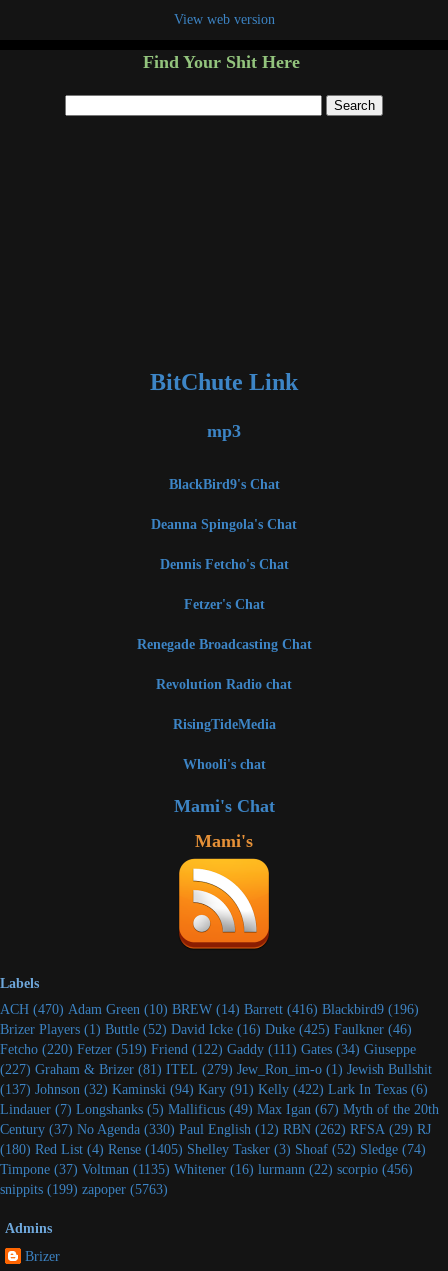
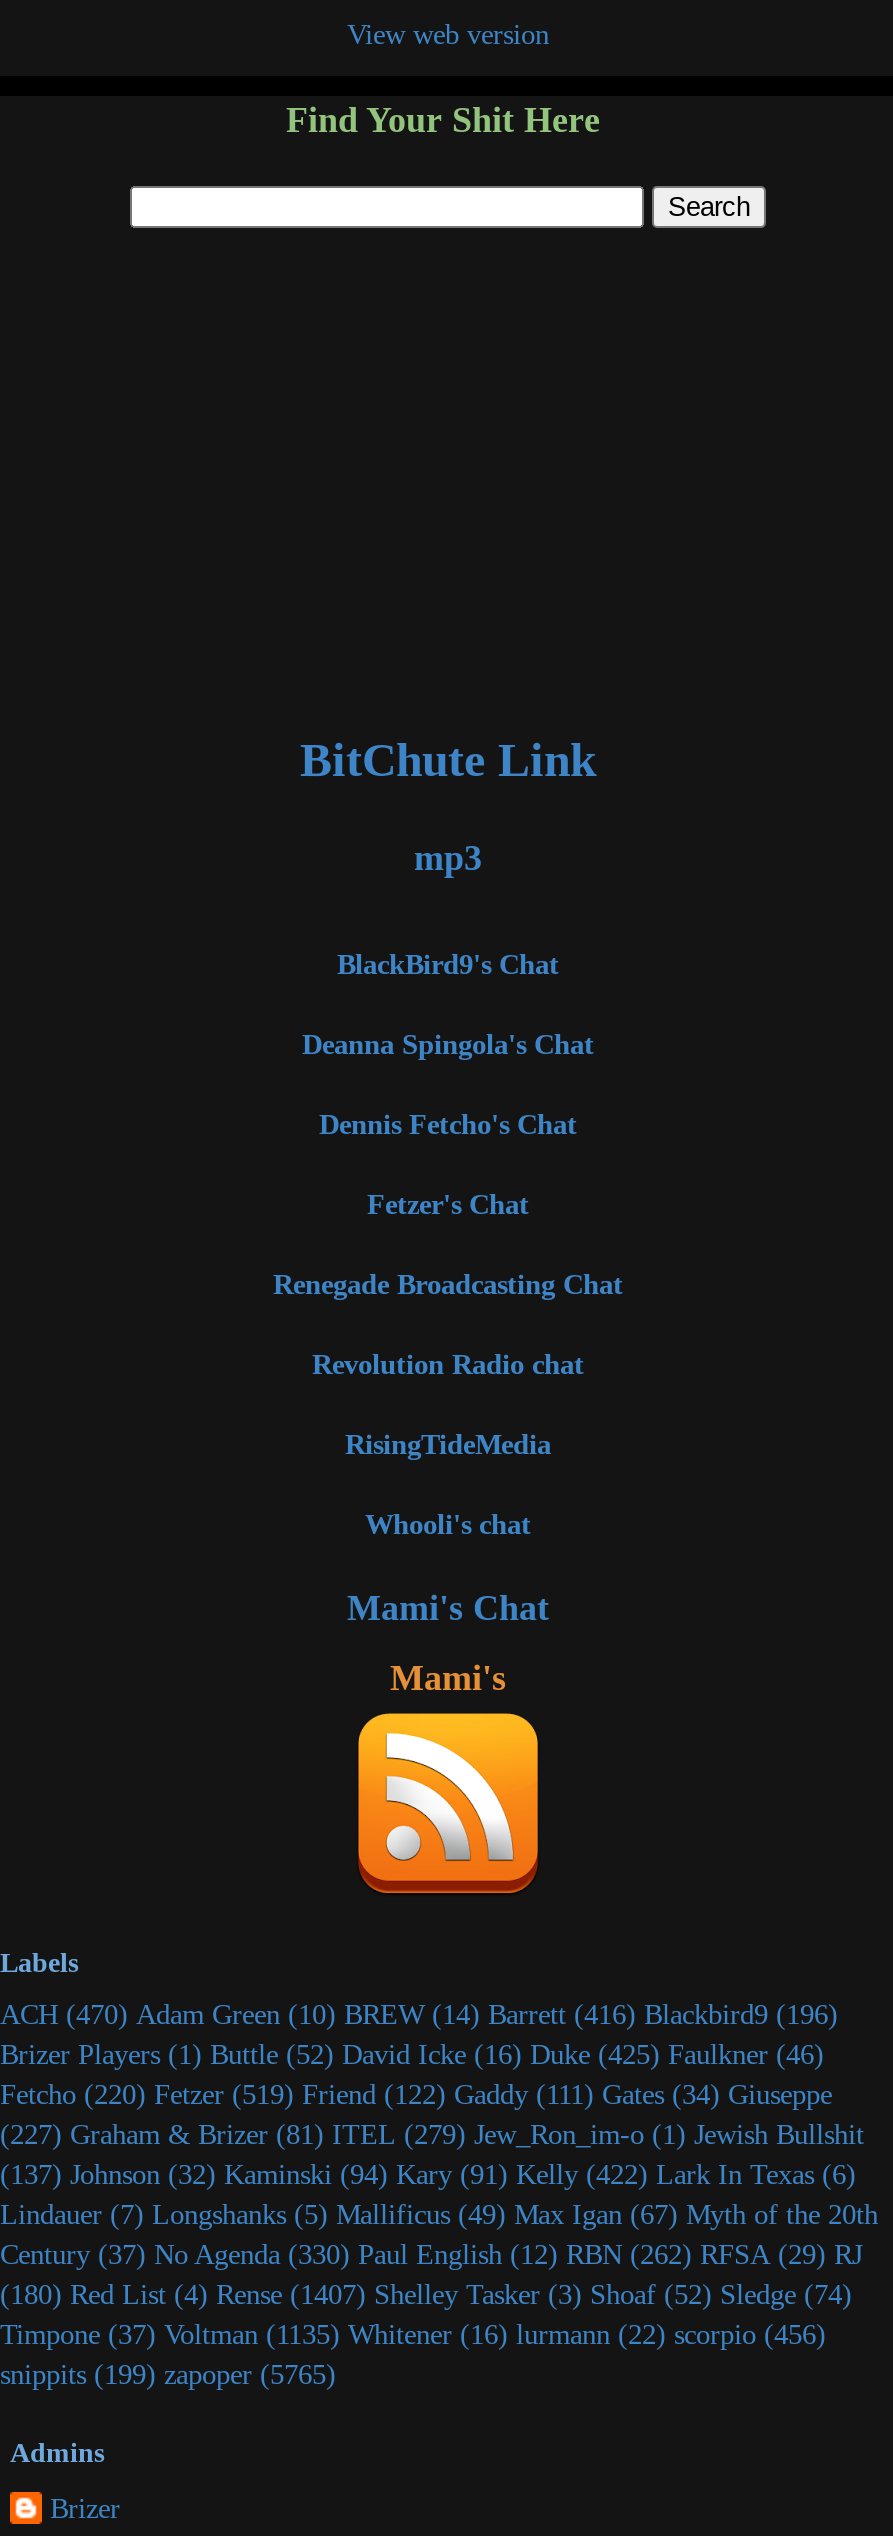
[0,1141,426,1157] (180) Red List (4) Rense (1405) Shelley Tasker (3) Shoaf (52) Sledge (74) -> [0,2278,852,2310] (180) Red List (4) Rense (1407) Shelley Tasker (3) Shoaf (52) Sledge (74)
[0,1181,168,1197] snippits (199) zapoper (5763) -> [0,2358,336,2390] snippits (199) zapoper (5765)

